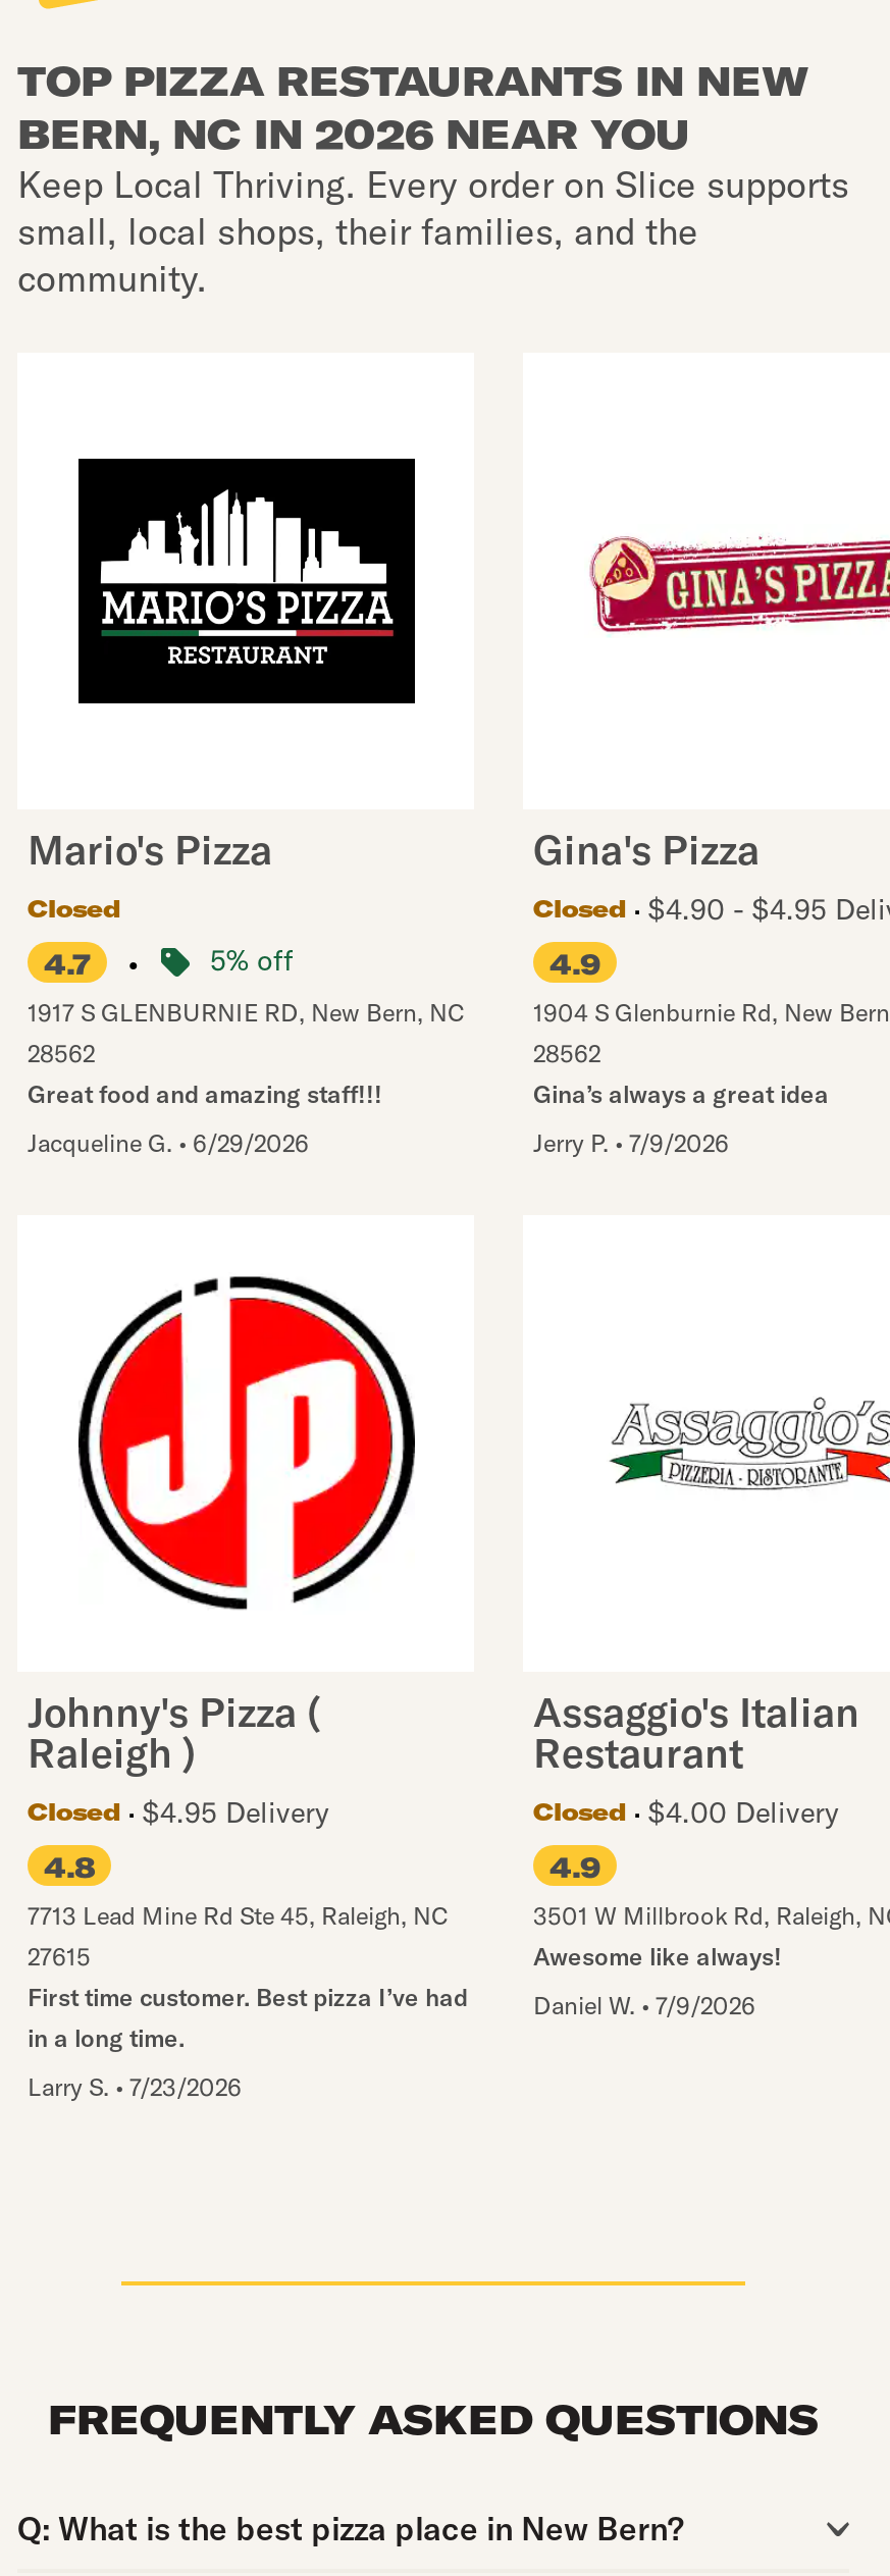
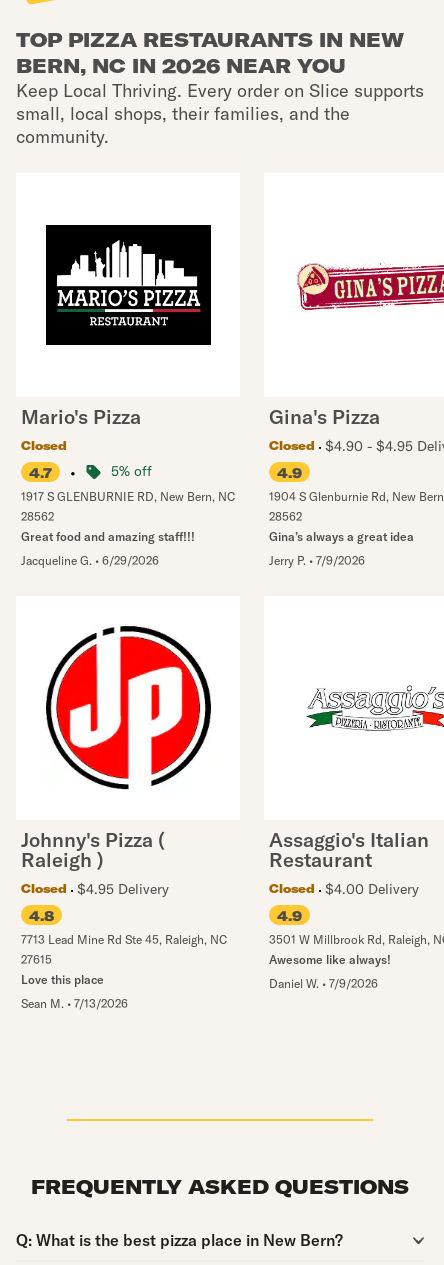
[28,1982,468,2053] First time customer. Best pizza I’ve had | in a long time. -> [21,972,104,987] Love this place
[28,2071,242,2102] Larry S. • 7/23/2026 -> [21,996,128,1011] Sean M. • 7/13/2026

